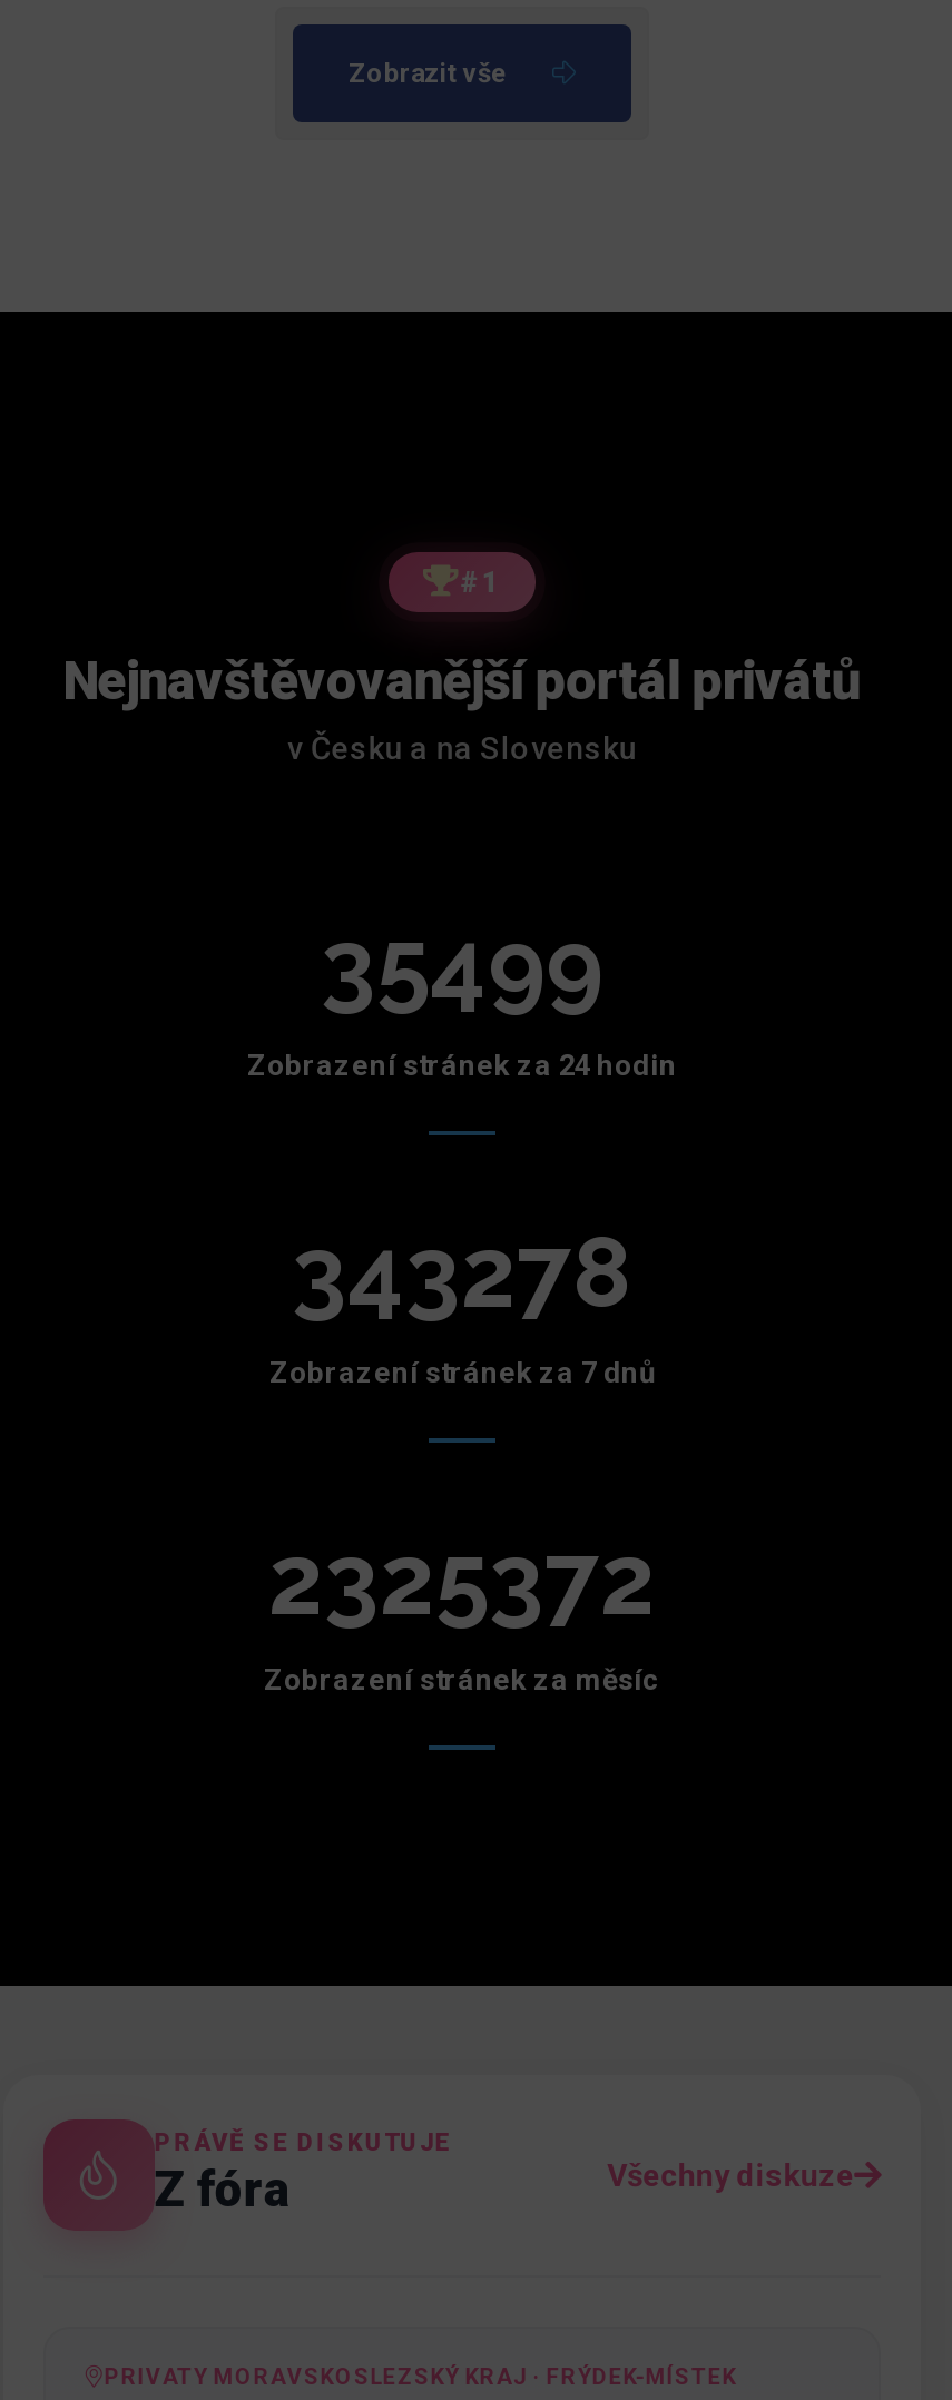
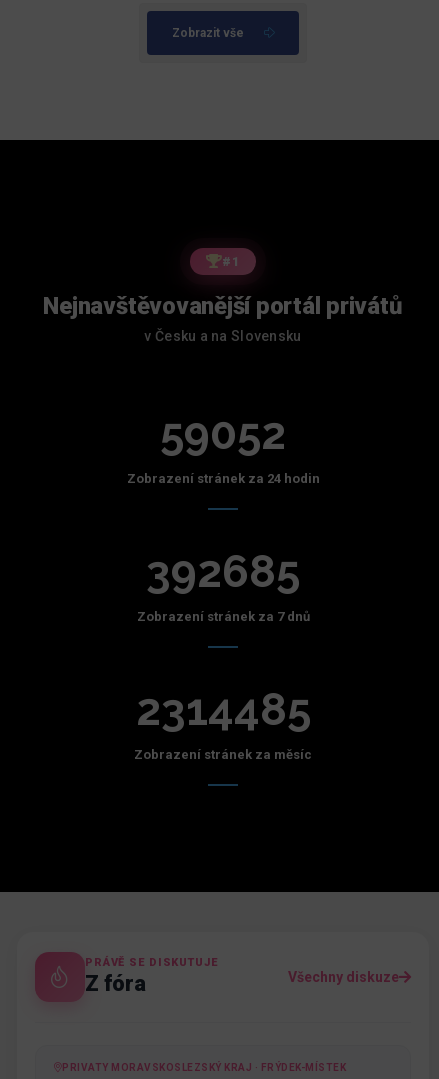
[321,908,603,1022] 35499 -> [160,408,286,459] 59052
[292,1215,632,1329] 343278 -> [146,546,300,597] 392685
[268,1523,656,1636] 2325372 -> [135,684,310,735] 2314485

